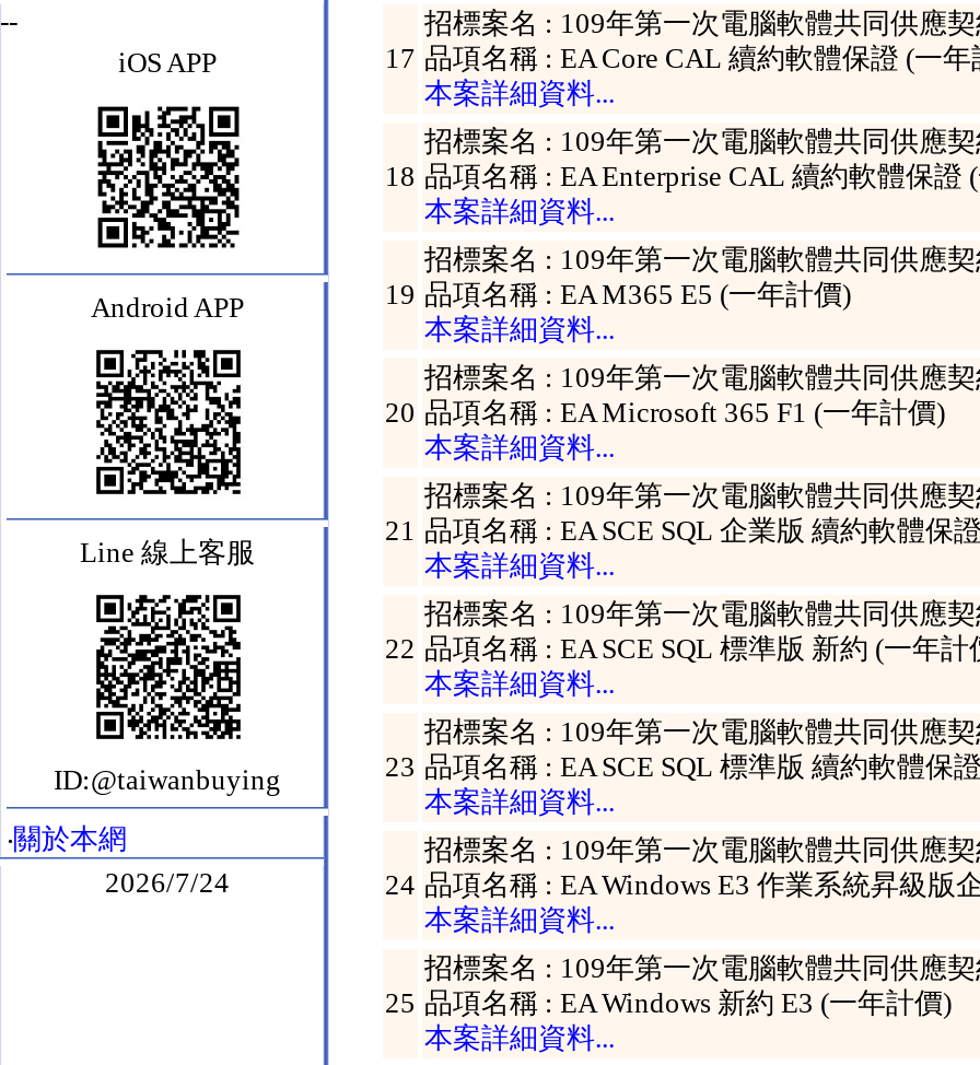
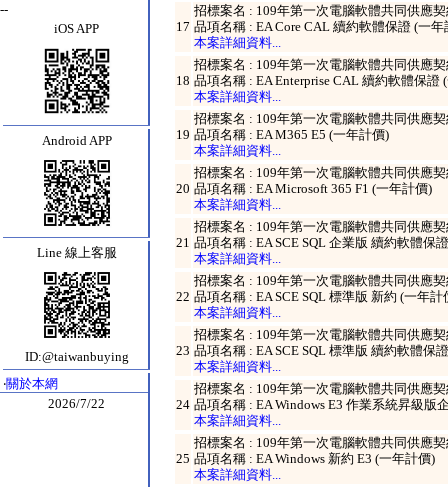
[105,866,230,899] 2026/7/24 -> [48,396,105,411] 2026/7/22

